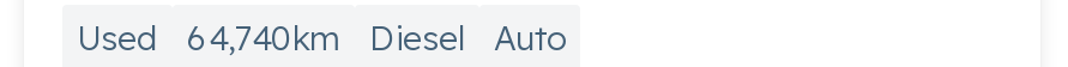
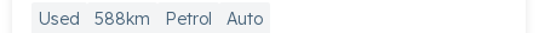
[187,17,465,60] 64,740km | Diesel -> [94,8,212,29] 588km | Petrol

